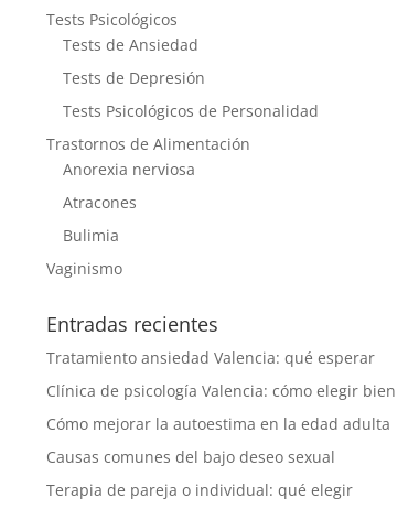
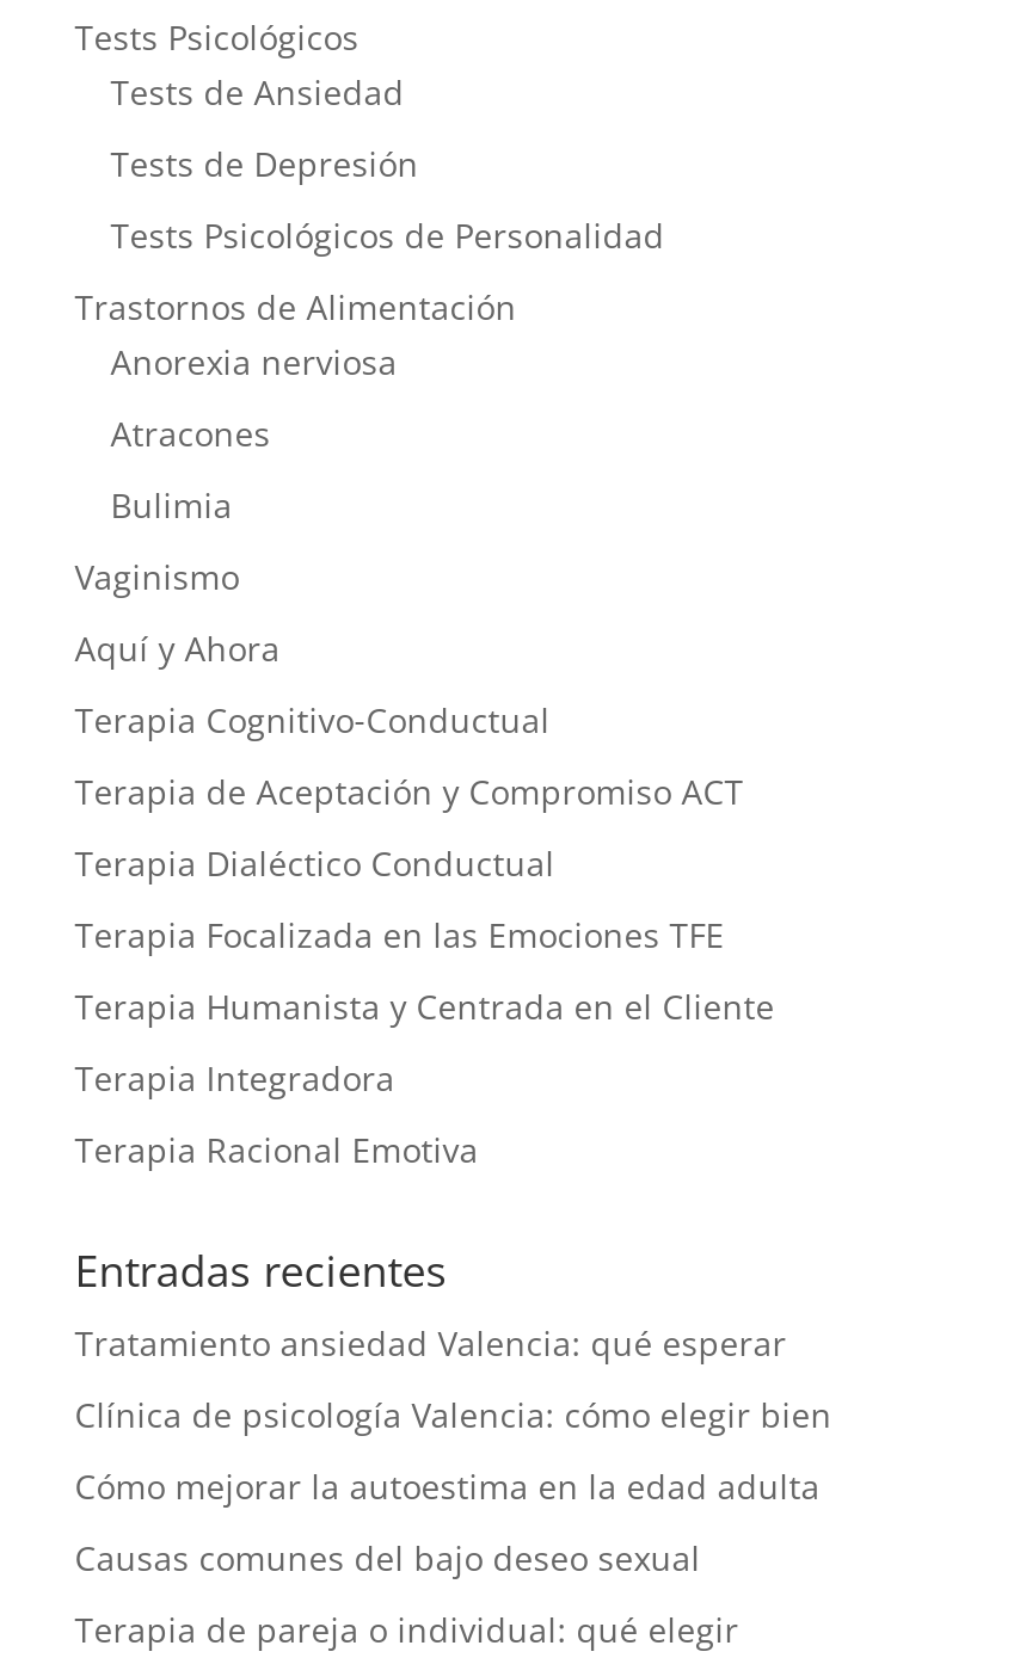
none -> [75,625,775,1172] Aquí y Ahora | Terapia Cognitivo-Conductual | Terapia de Aceptación y Compromiso ACT | Terapia Dialéctico Conductual | Terapia Focalizada en las Emociones TFE | Terapia Humanista y Centrada en el Cliente | Terapia Integradora | Terapia Racional Emotiva

